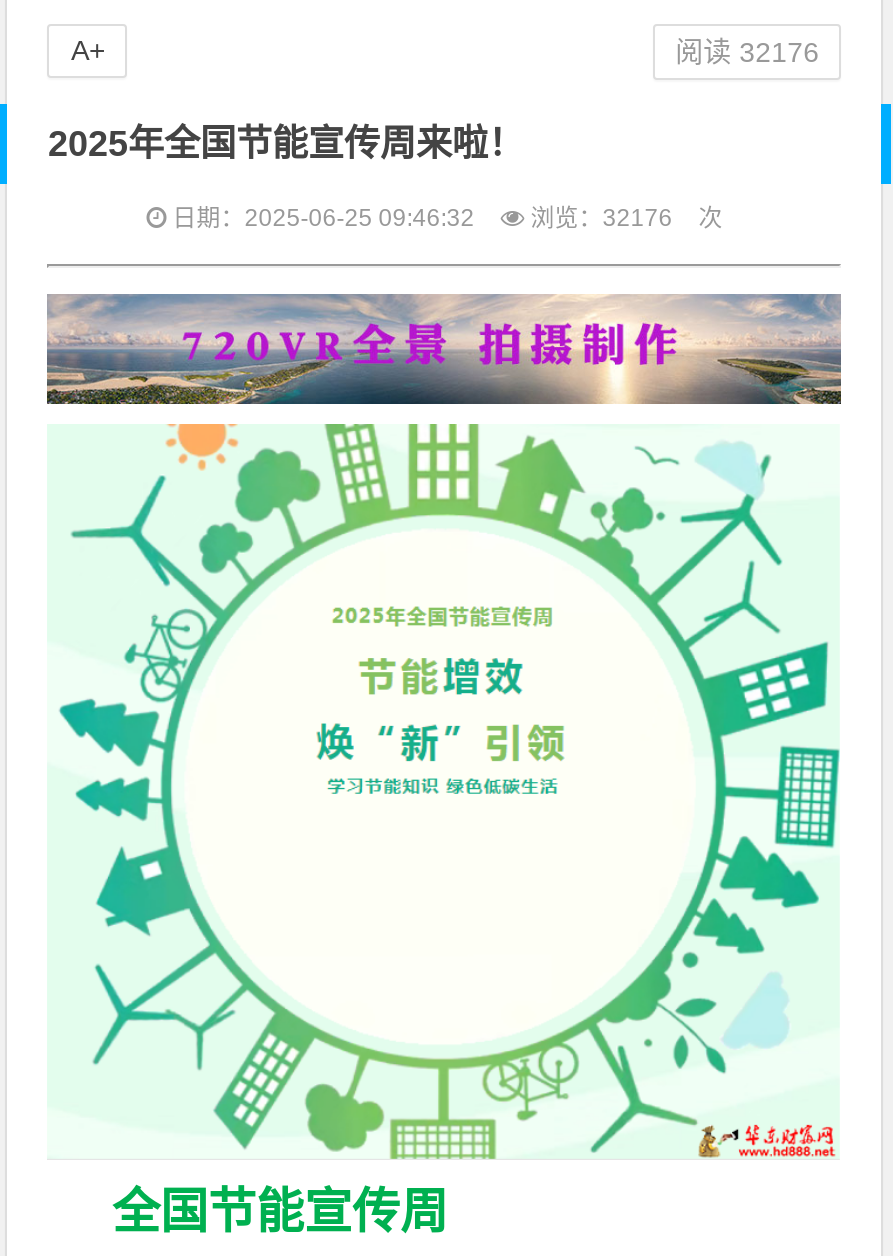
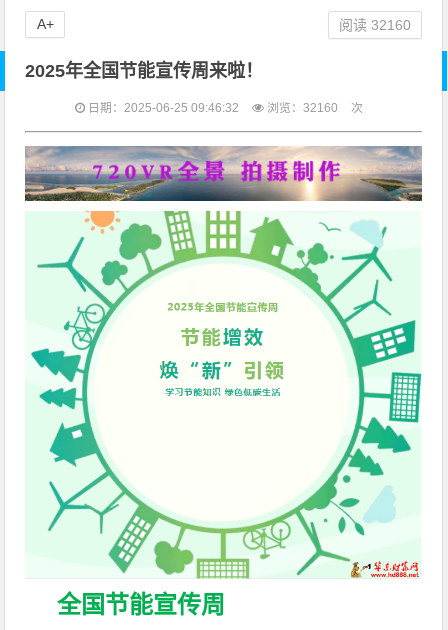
[675,36,819,68] 阅读32176 -> [339,17,411,33] 阅读32160
[167,204,723,232] 日期：2025-06-25 09:46:32 浏览：32176 次 -> [85,101,363,115] 日期：2025-06-25 09:46:32 浏览：32160 次

